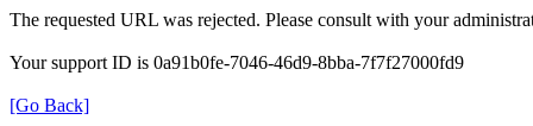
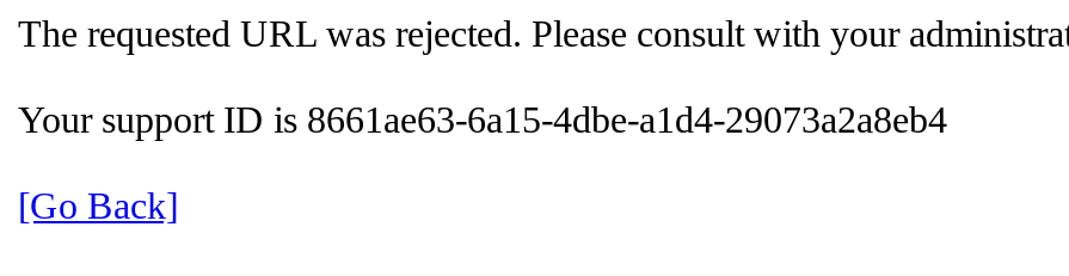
[10,52,464,73] Your support ID is 0a91b0fe-7046-46d9-8bba-7f7f27000fd9 -> [18,99,947,140] Your support ID is 8661ae63-6a15-4dbe-a1d4-29073a2a8eb4

